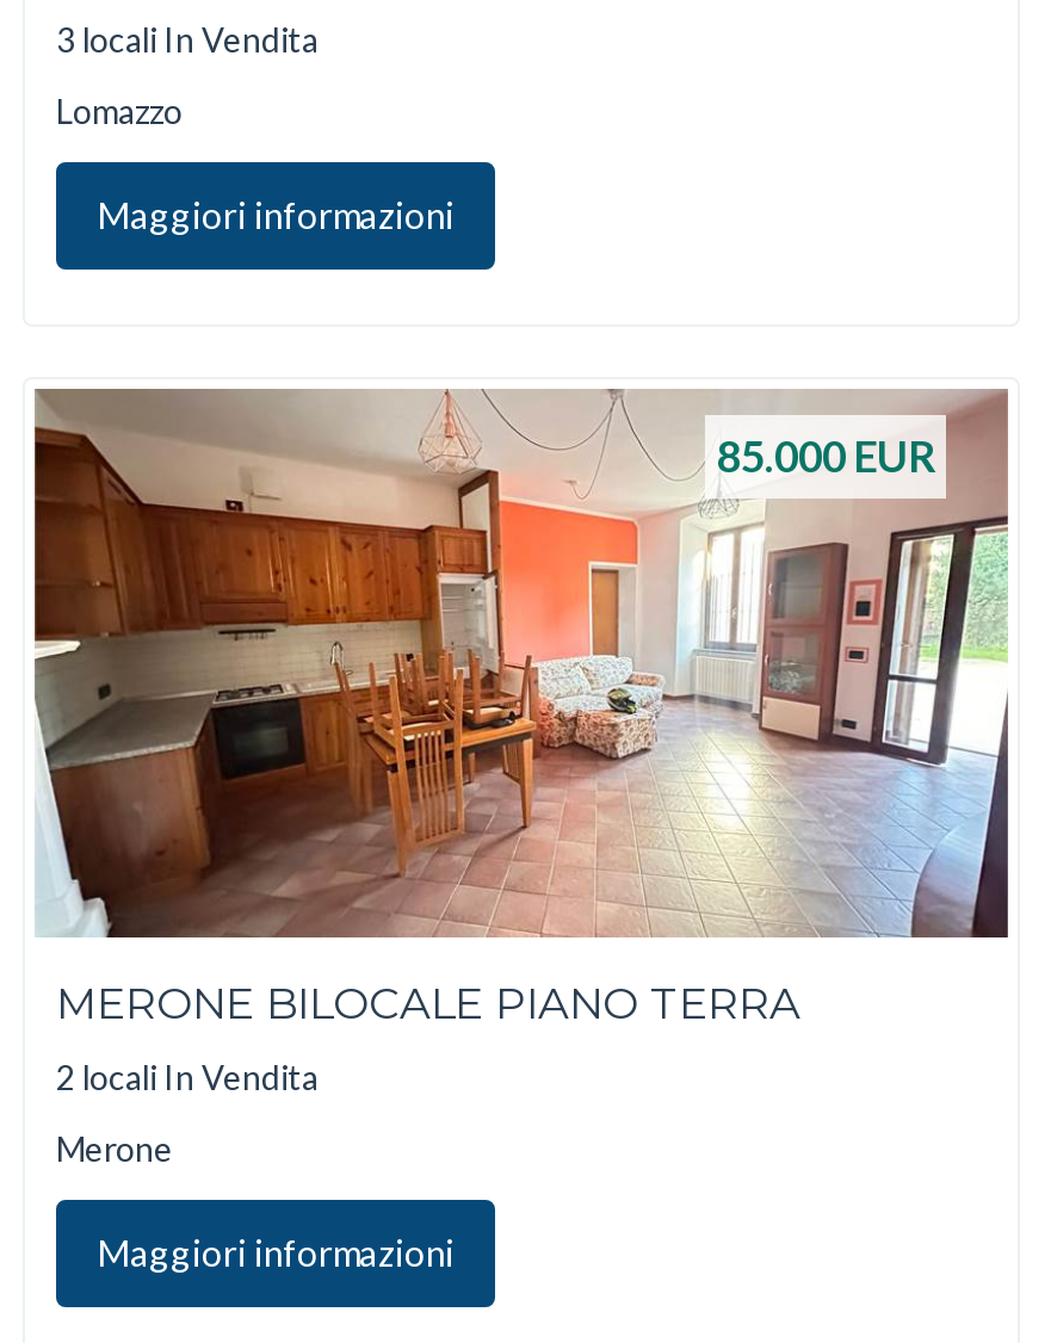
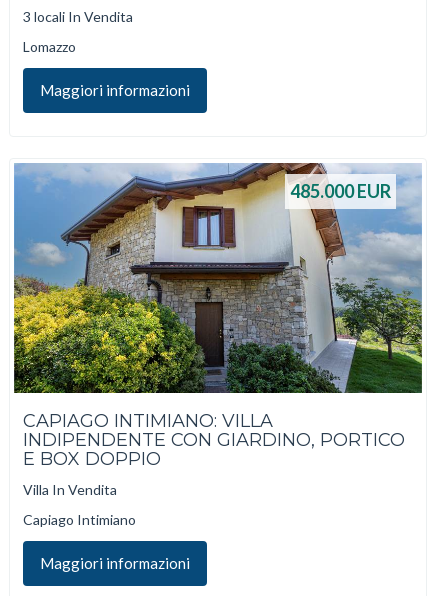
[32,386,1010,916] [image] | 85.000 EUR -> [13,163,423,394] [image] | 485.000 EUR
[56,978,800,1031] MERONE BILOCALE PIANO TERRA -> [23,410,405,470] CAPIAGO INTIMIANO: VILLA | INDIPENDENTE CON GIARDINO, PORTICO | E BOX DOPPIO
[56,1056,319,1096] 2 locali In Vendita -> [23,480,117,497] Villa In Vendita
[56,1128,173,1169] Merone -> [23,511,136,528] Capiago Intimiano

